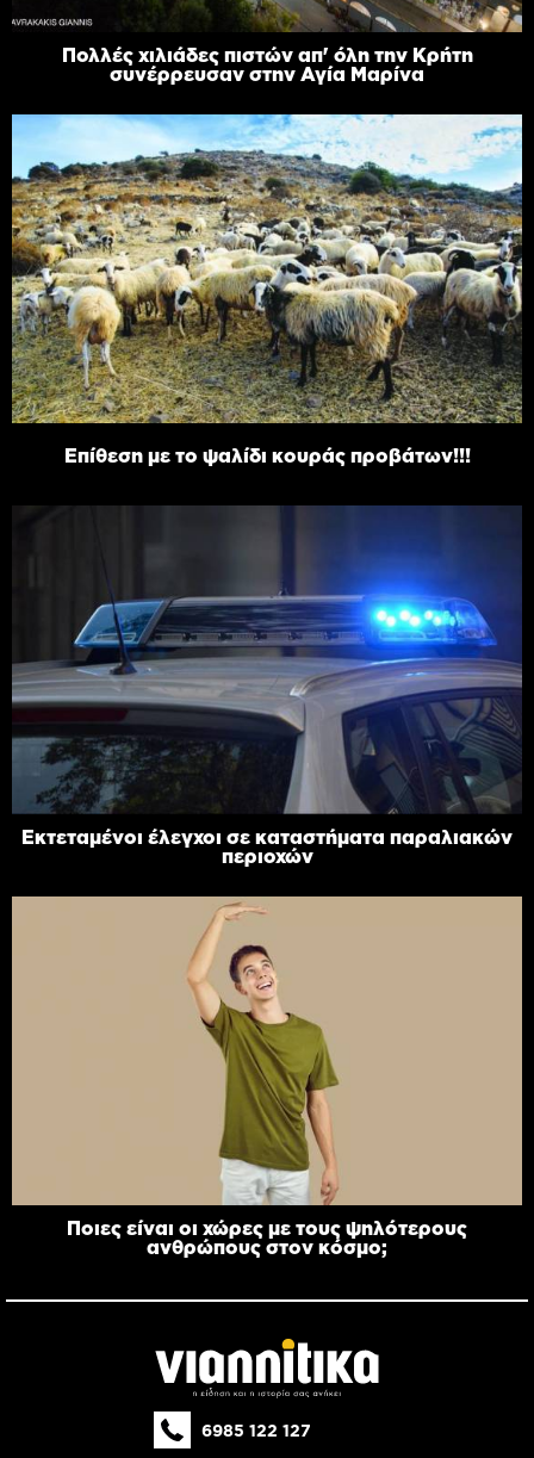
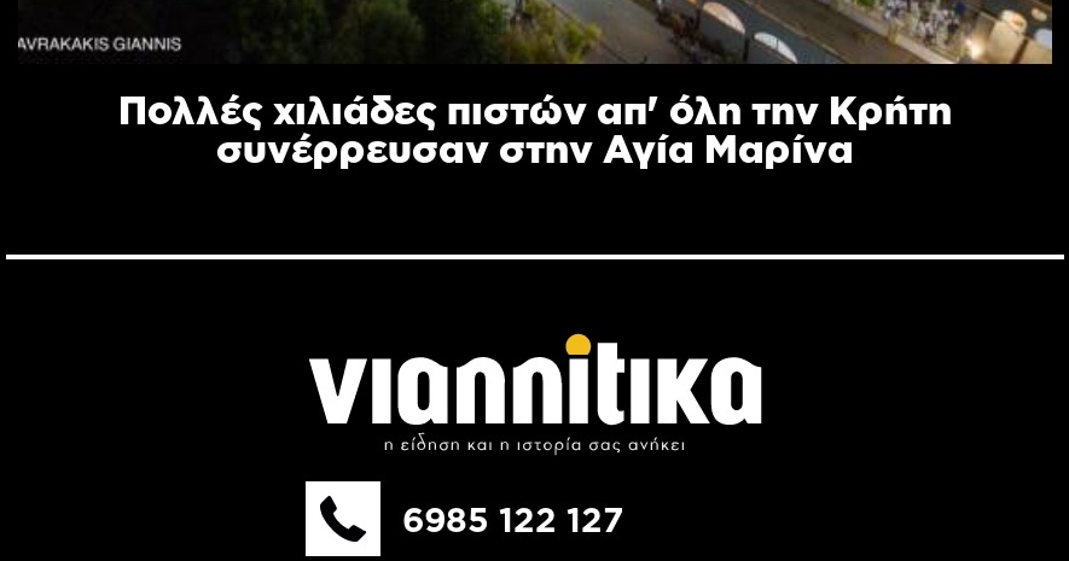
[11,113,523,466] [image] | Επίθεση με το ψαλίδι κουράς προβάτων!!! -> none
[11,505,522,867] [image] | Εκτεταμένοι έλεγχοι σε καταστήματα παραλιακών | περιοχών -> none
[11,895,523,1258] [image] | Ποιες είναι οι χώρες με τους ψηλότερους | ανθρώπους στον κόσμο; -> none

